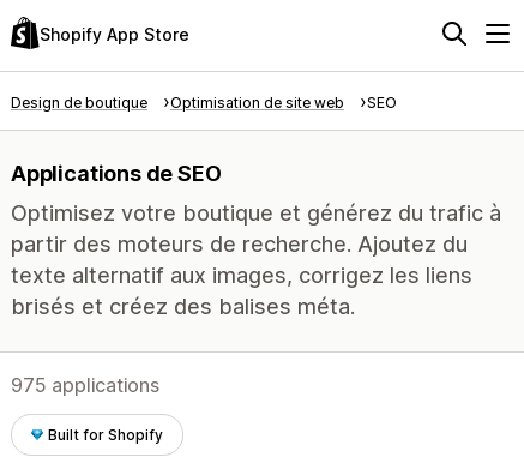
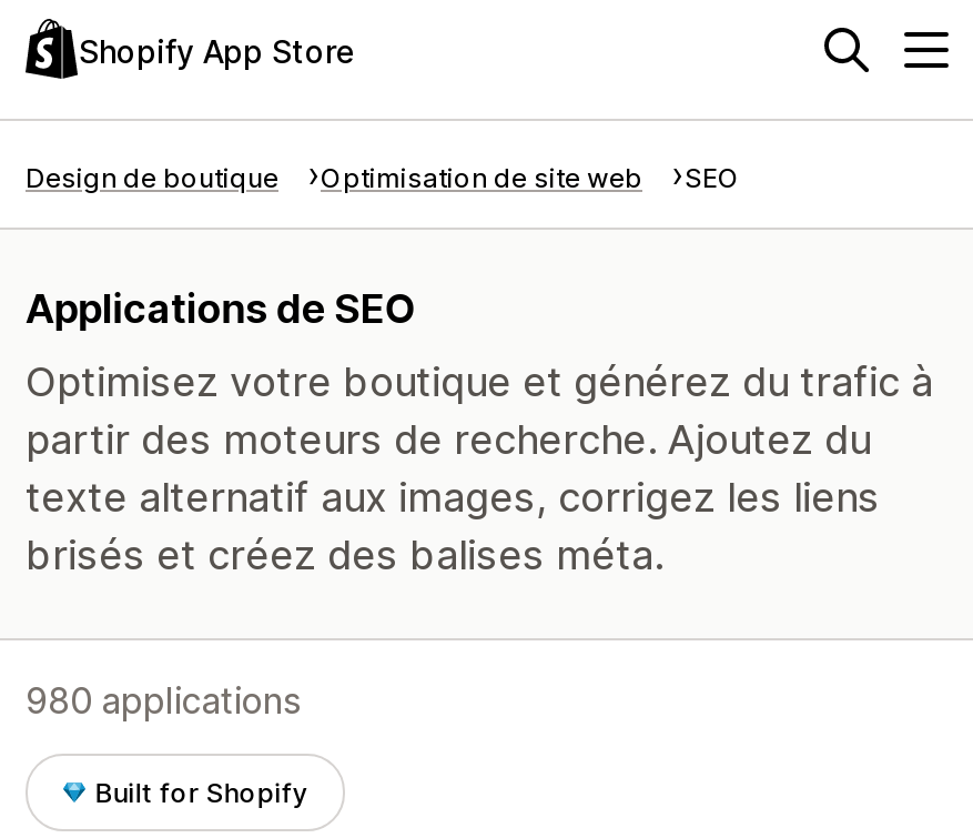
[11,373,159,397] 975 applications -> [26,678,301,723] 980 applications

